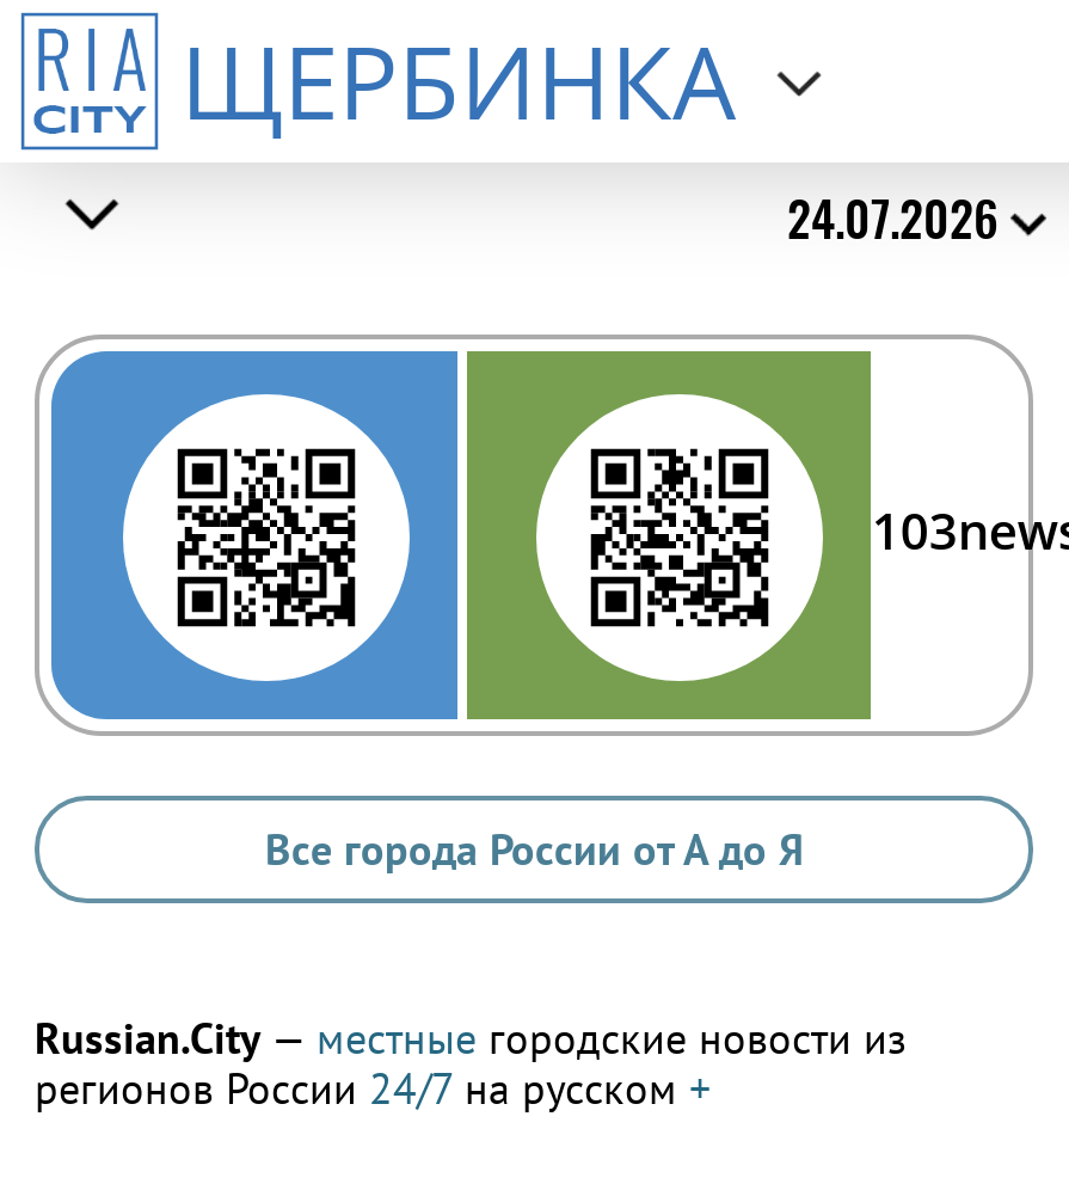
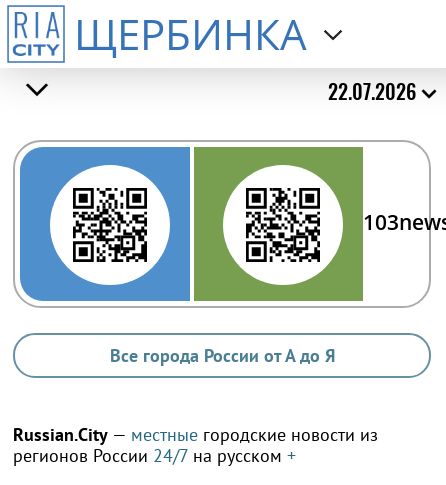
[787,182,997,253] 24.07.2026 -> [328,76,416,106] 22.07.2026

